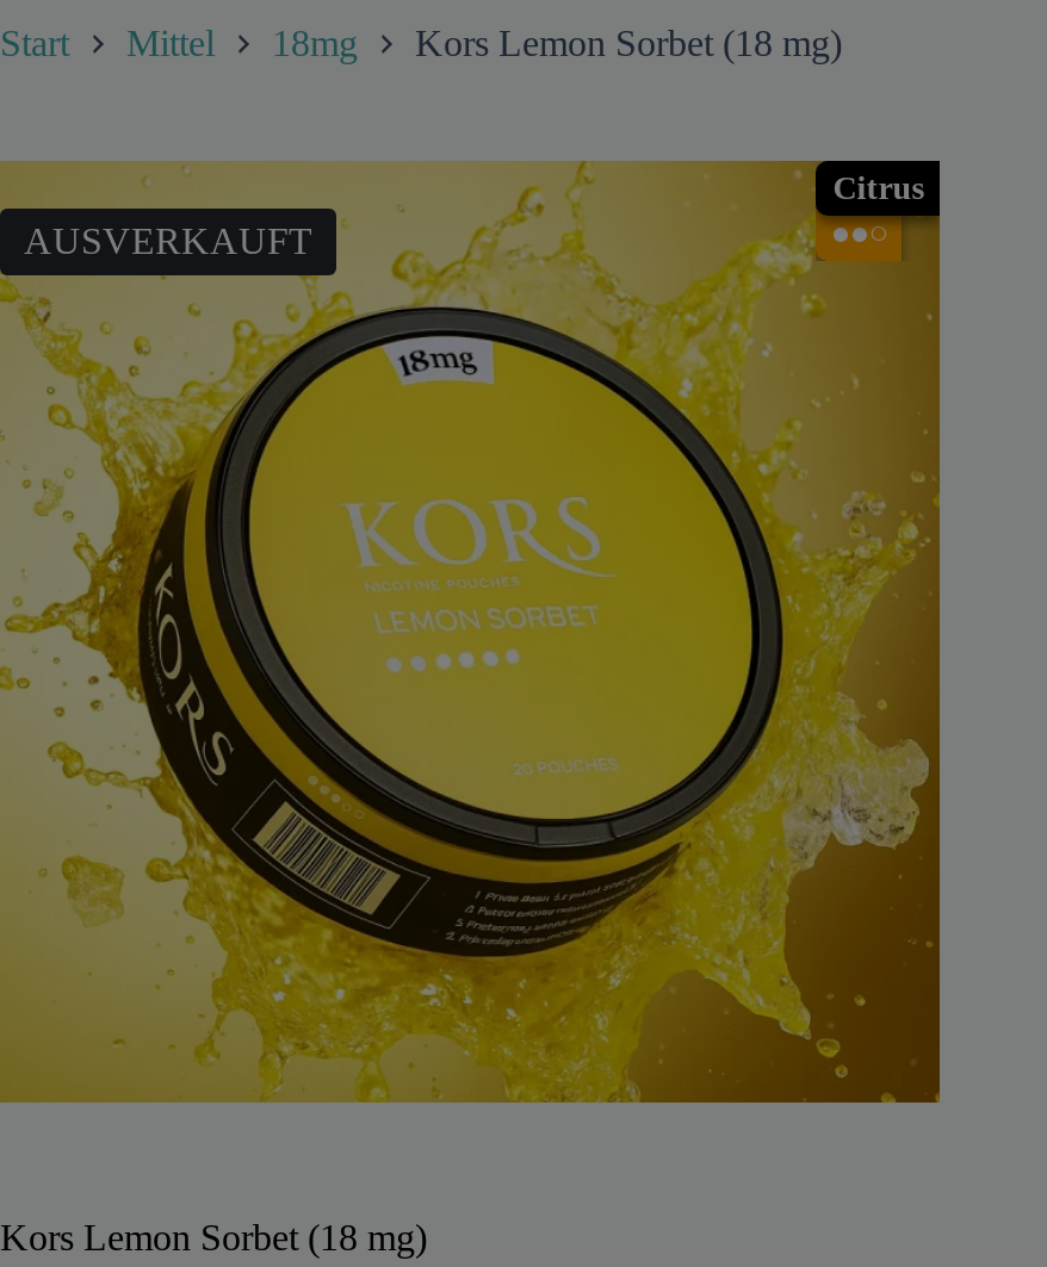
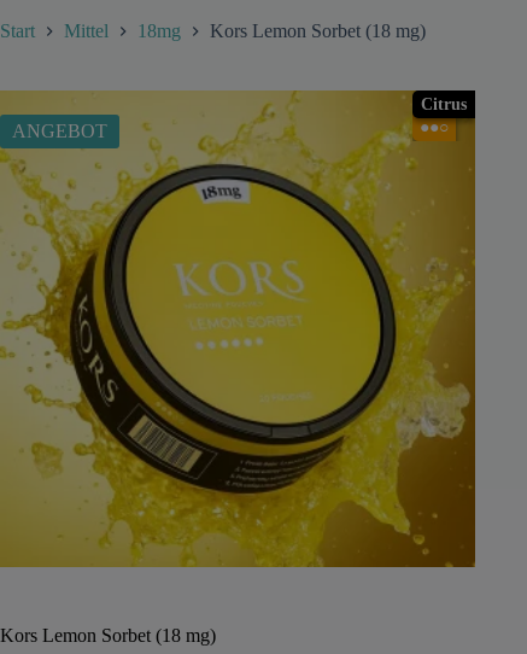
[24,221,312,262] AUSVERKAUFT -> [12,121,107,142] ANGEBOT

